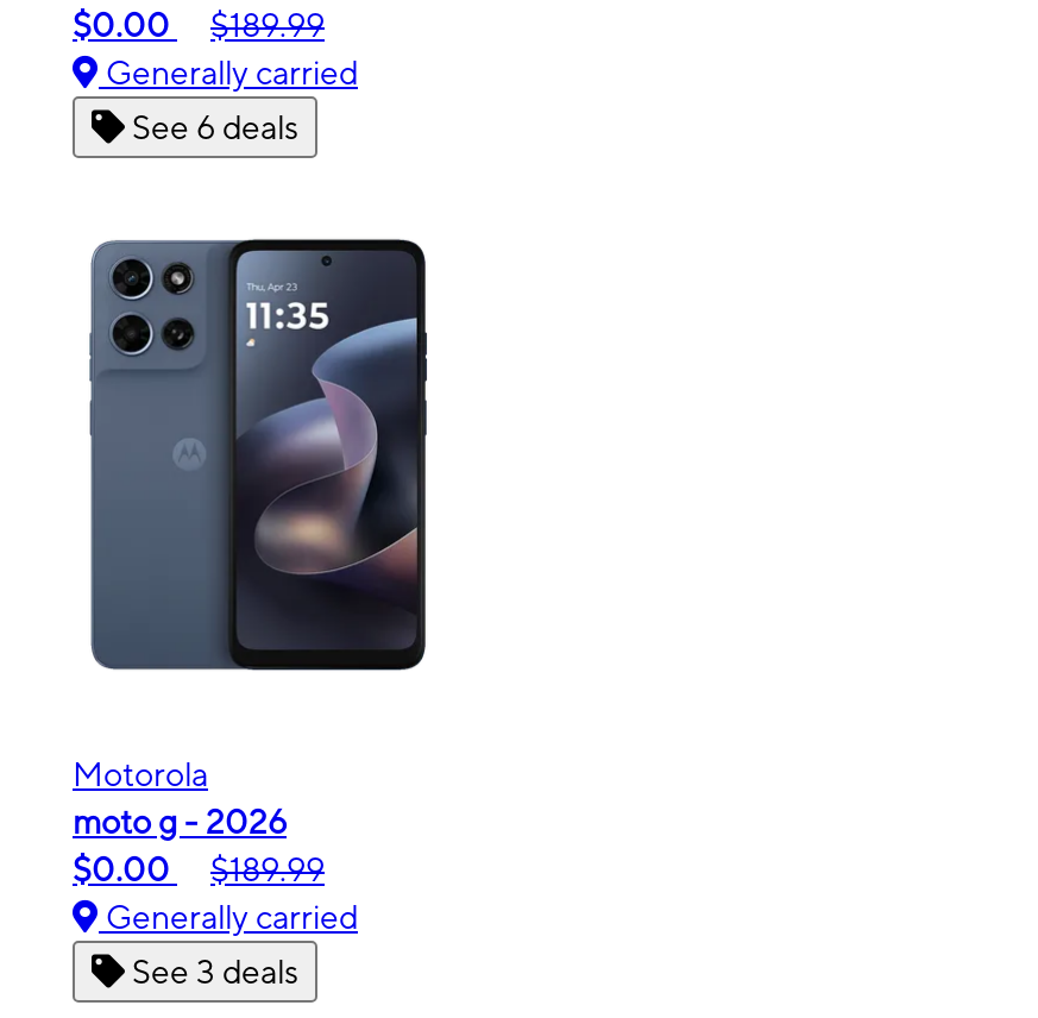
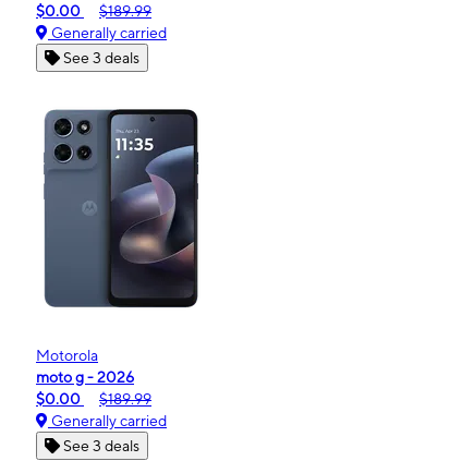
[132,107,298,145] See 6 deals -> [63,49,139,66] See 3 deals

